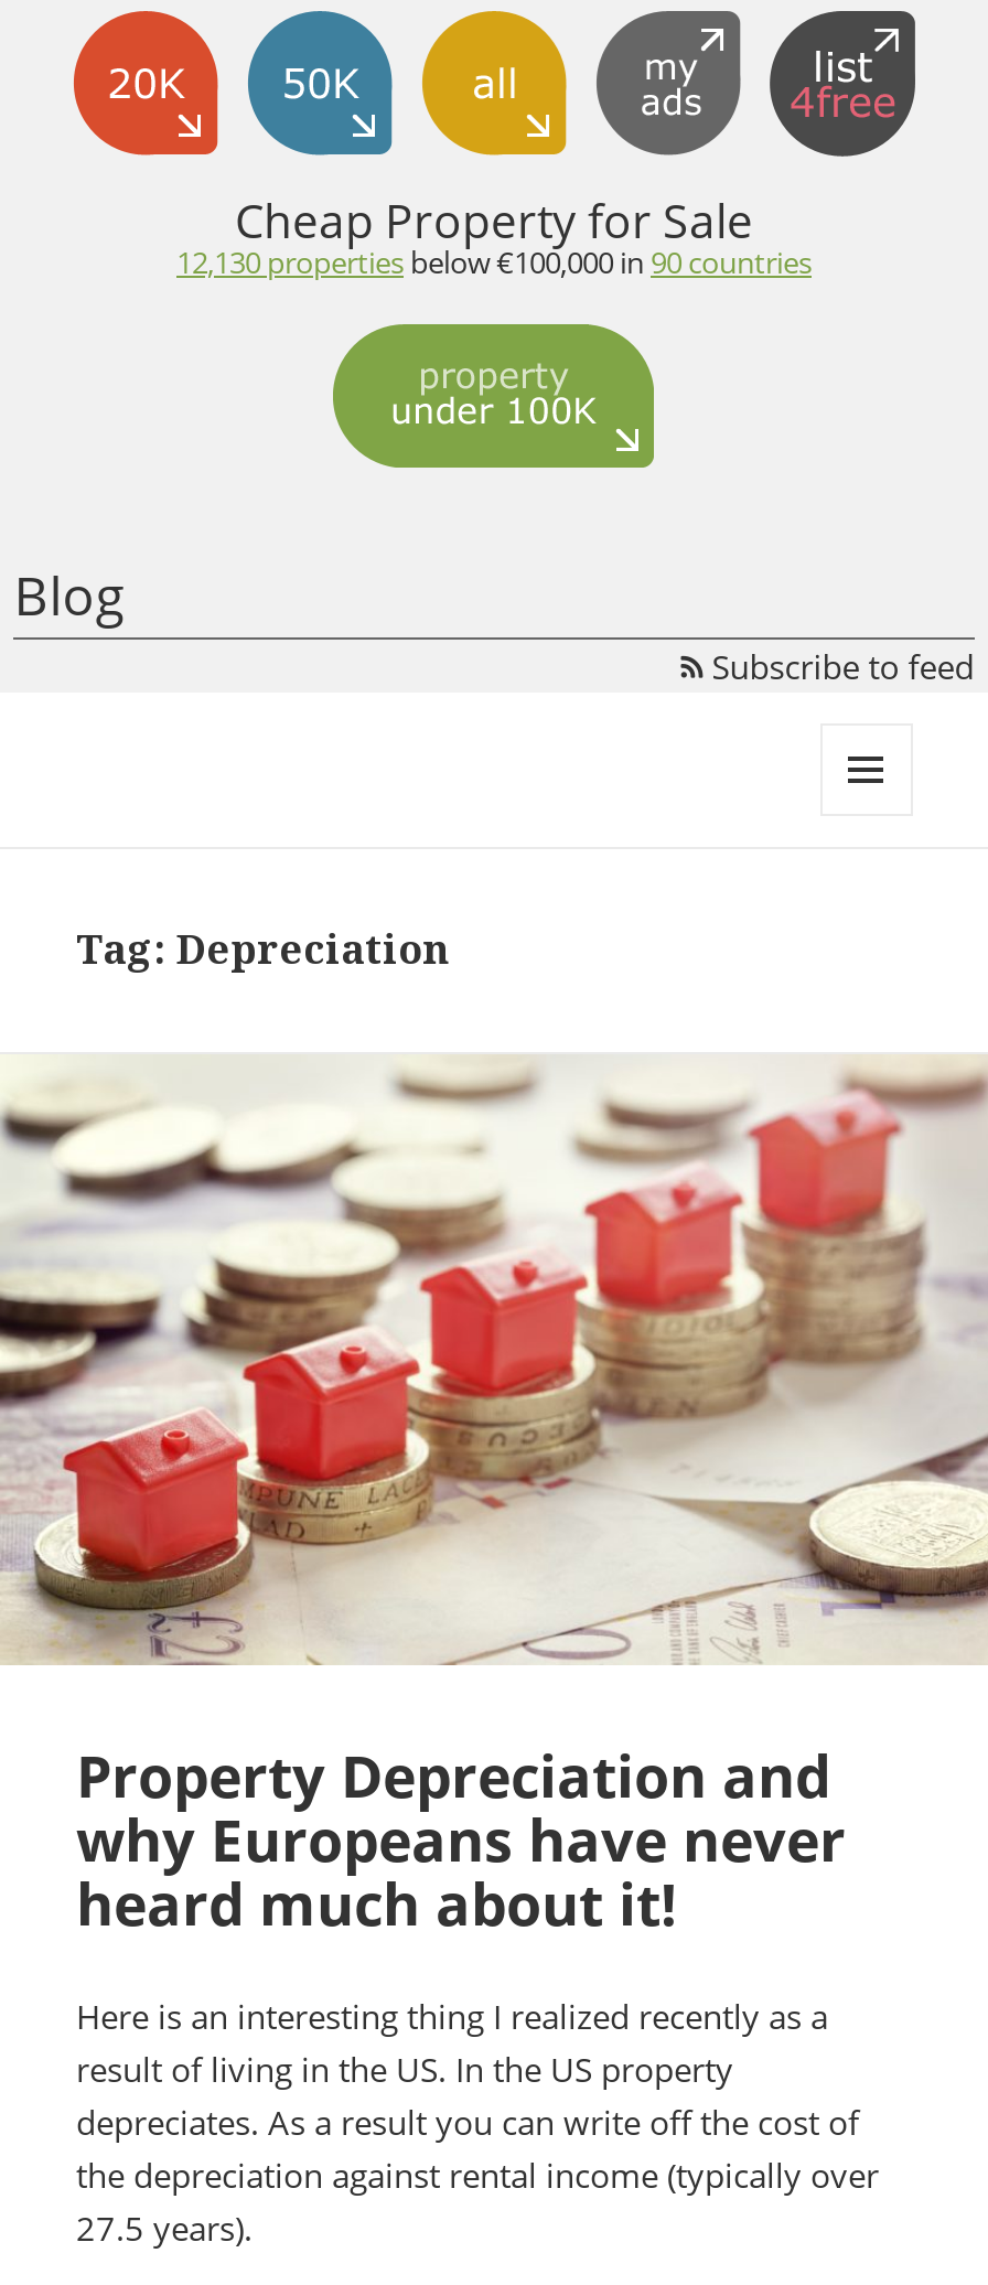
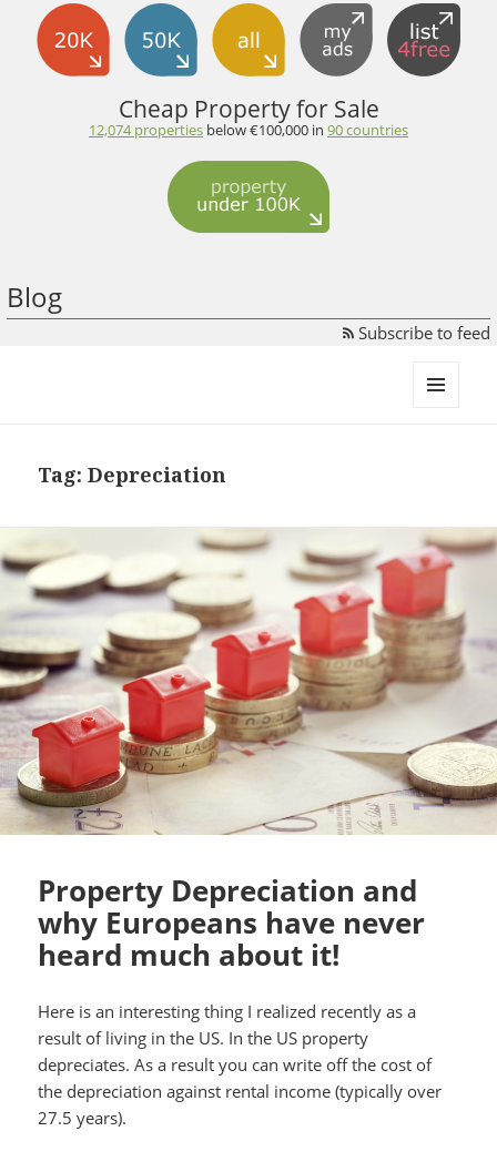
[176,243,812,282] 12,130 properties below €100,000 in 90 countries -> [89,120,408,140] 12,074 properties below €100,000 in 90 countries

